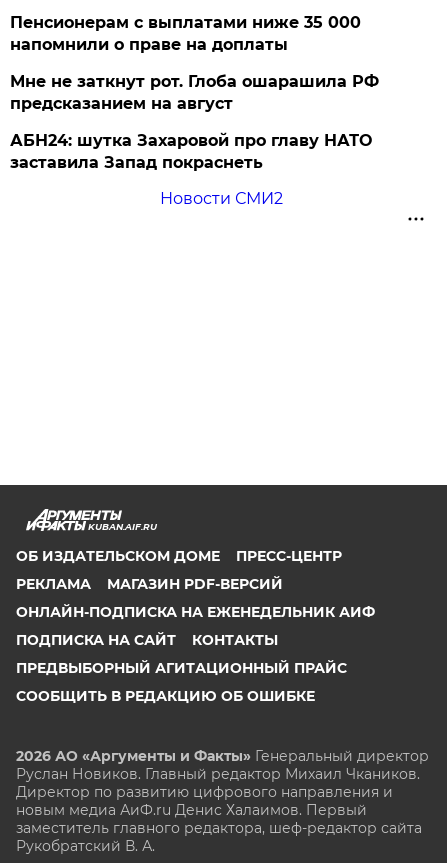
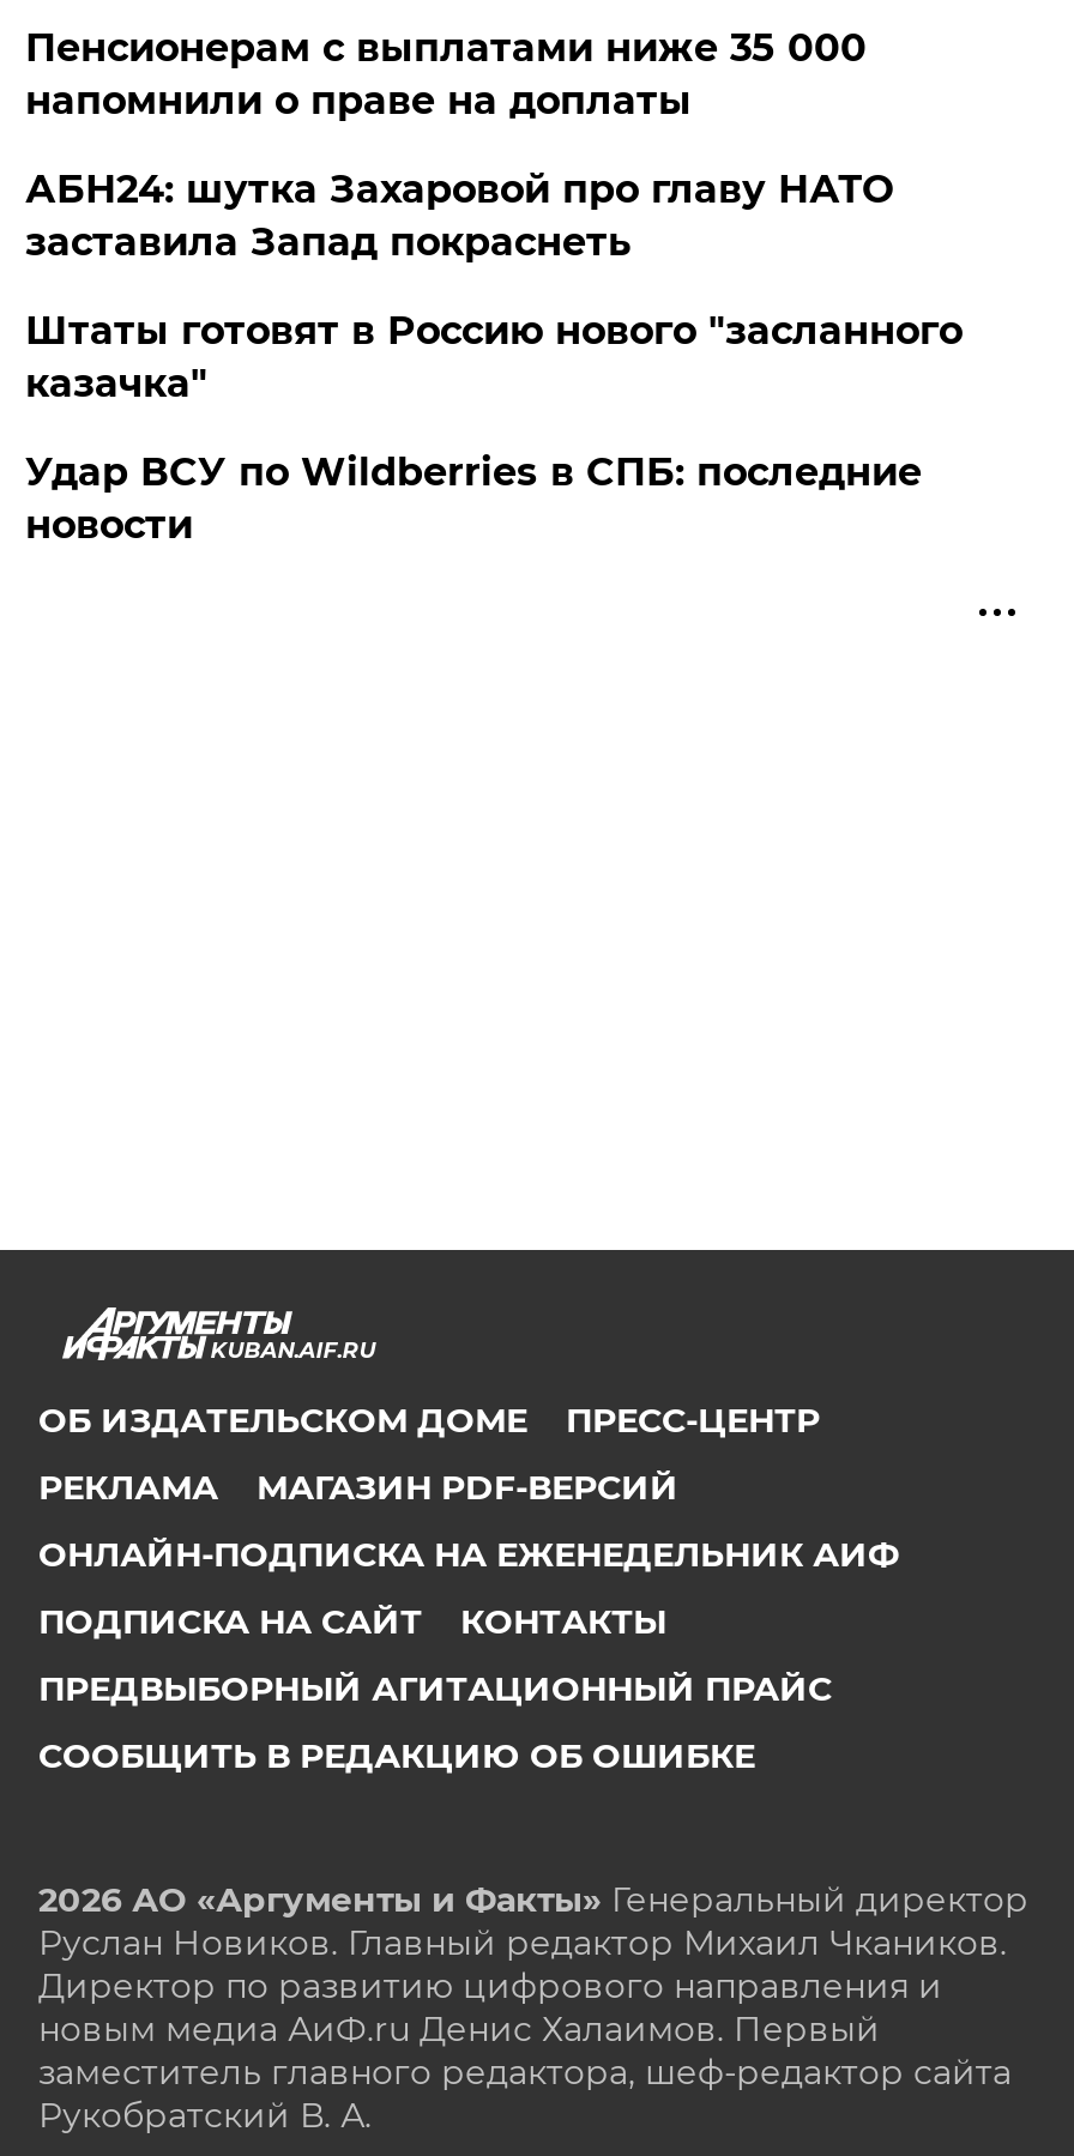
[10,72,379,113] Мне не заткнут рот. Глоба ошарашила РФ | предсказанием на август -> none
moved [10,131,372,172] -> [25,167,893,265]: АБН24: шутка Захаровой про главу НАТО | заставила Запад покраснеть
[160,189,283,208] Новости СМИ2 -> [25,308,962,548] Штаты готовят в Россию нового "засланного | казачка" | Удар ВСУ по Wildberries в СПБ: последние | новости

